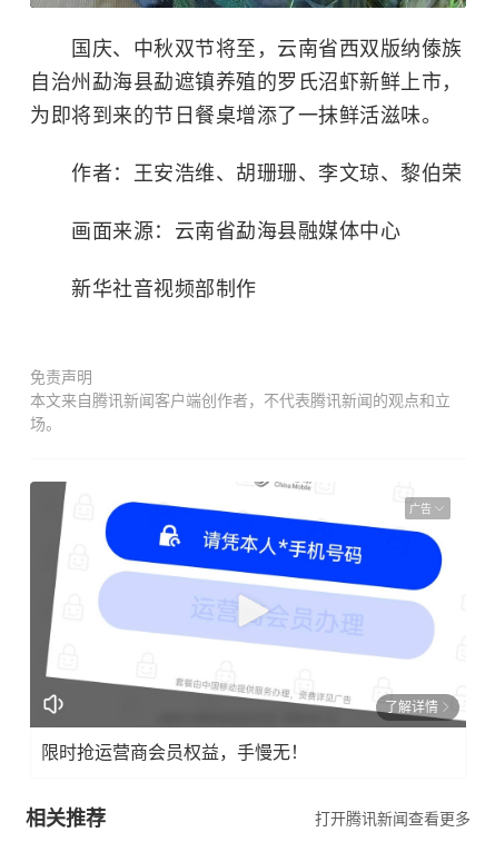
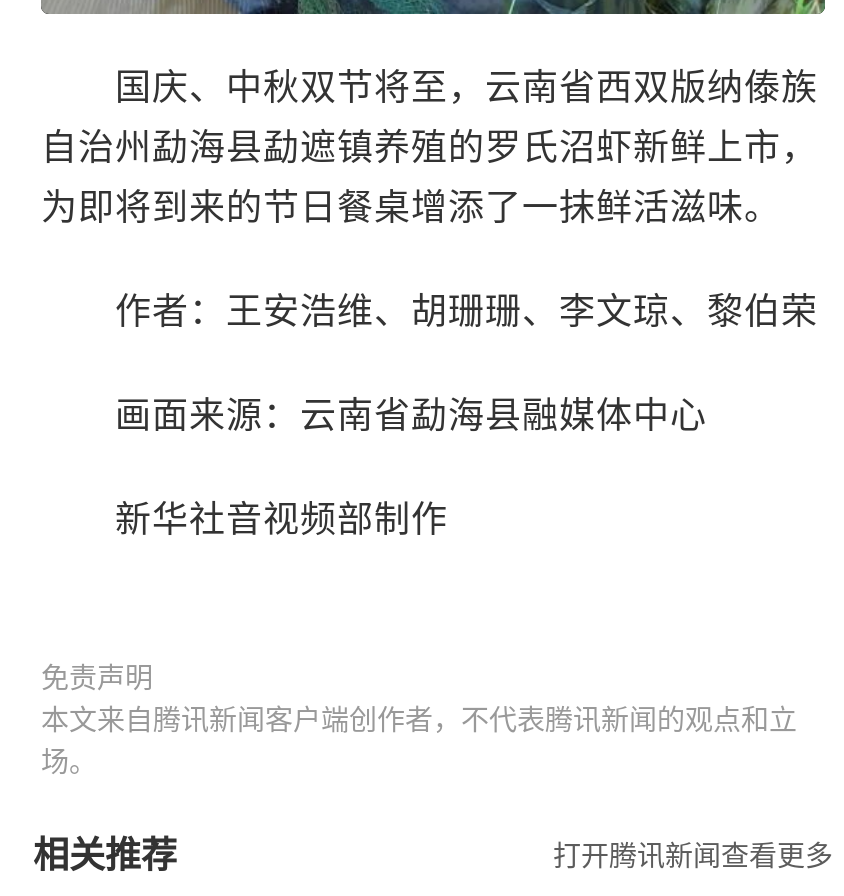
[29,481,467,729] [image] | 广告 -> none
[41,699,438,761] 了解详情 | 限时抢运营商会员权益，手慢无！ -> none

